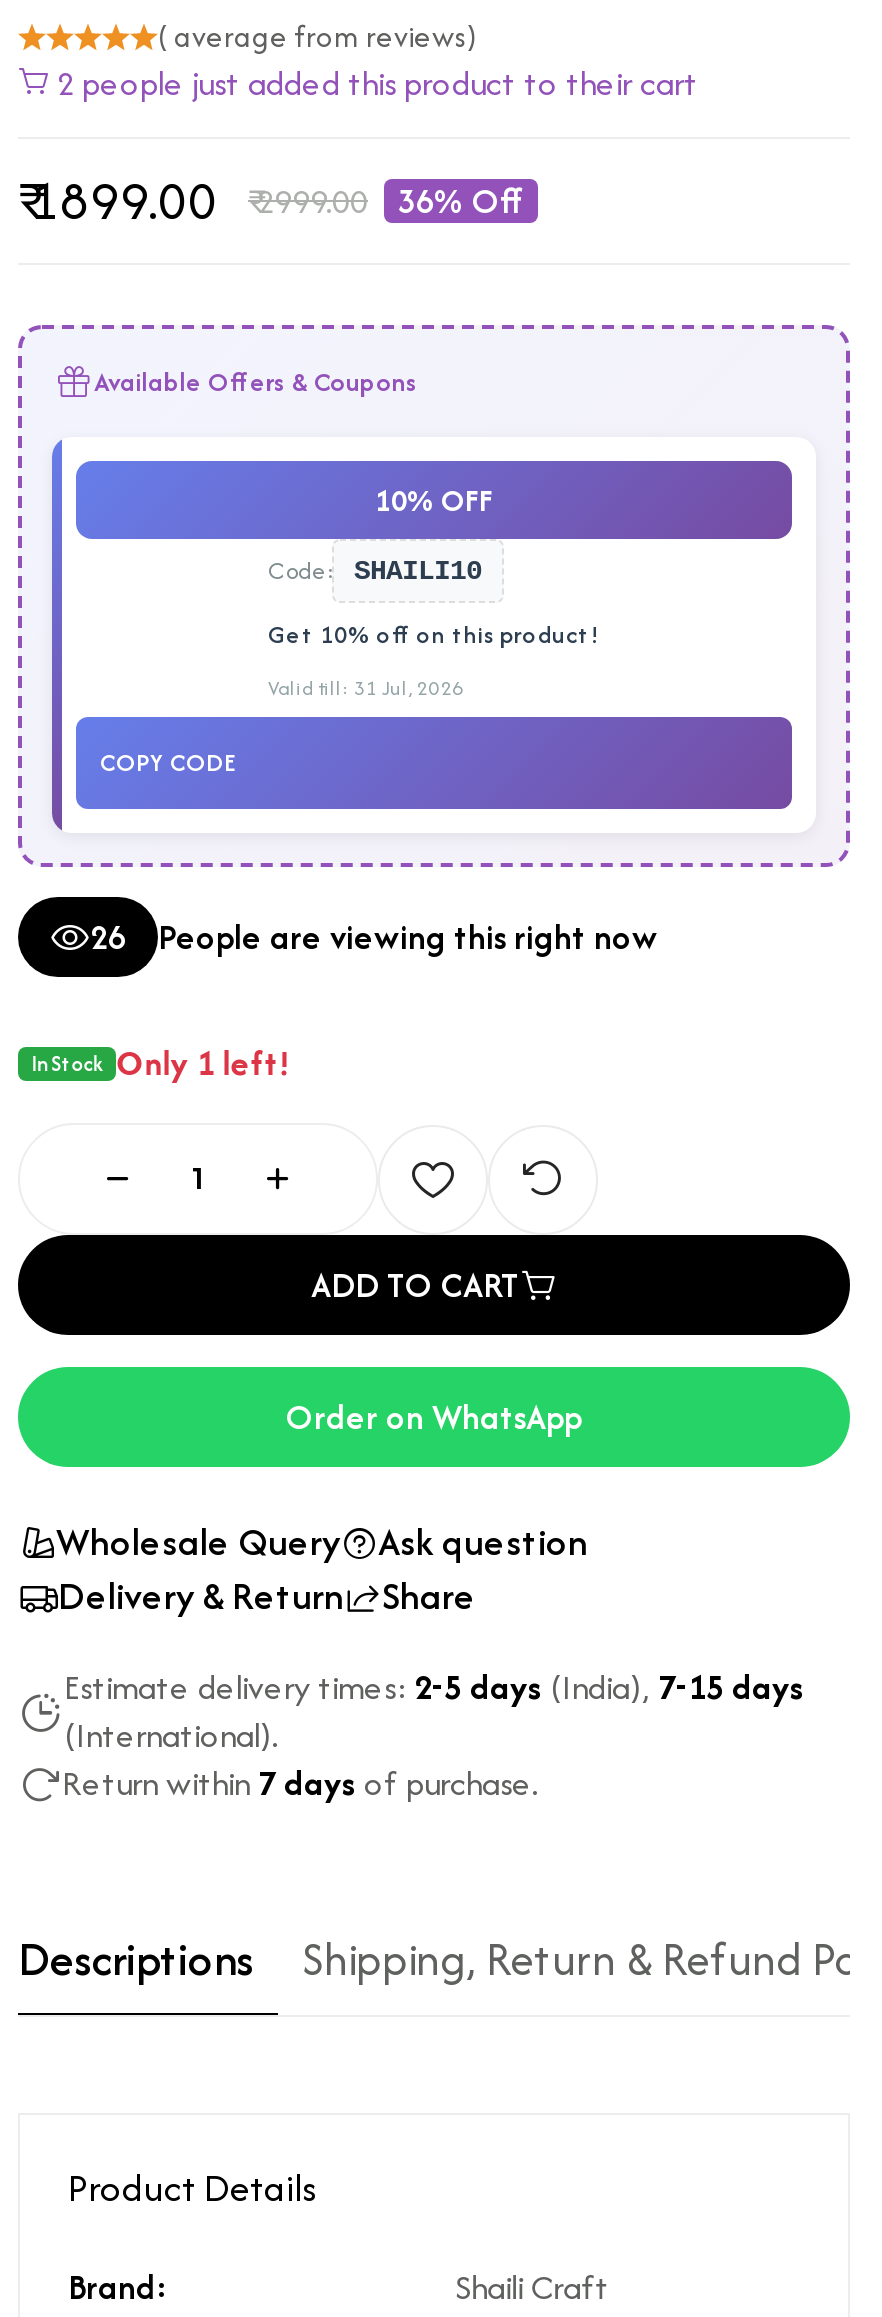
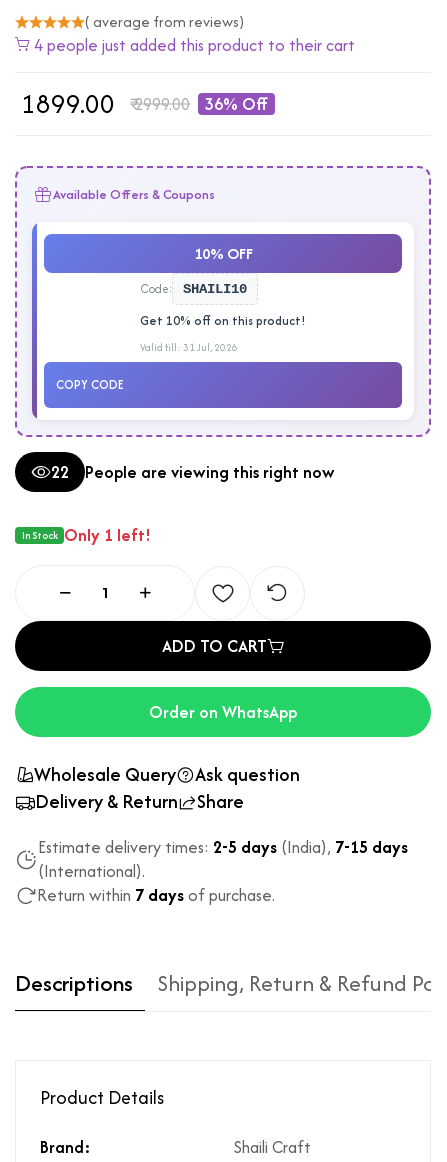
[56,60,698,108] 2 people just added this product to their cart -> [34,33,355,57] 4 people just added this product to their cart
[90,914,658,962] 26 People are viewing this right now -> [51,460,335,484] 22 People are viewing this right now

